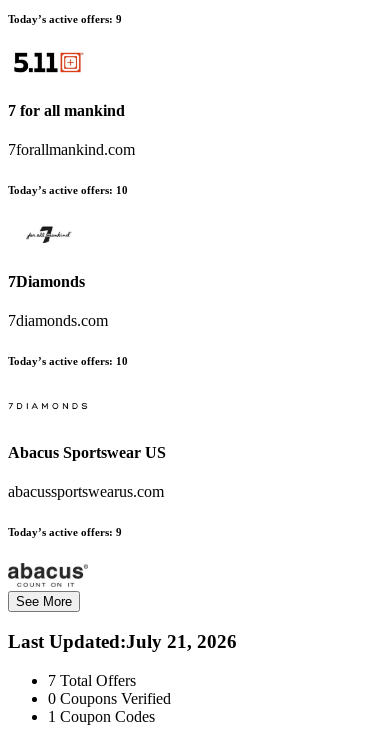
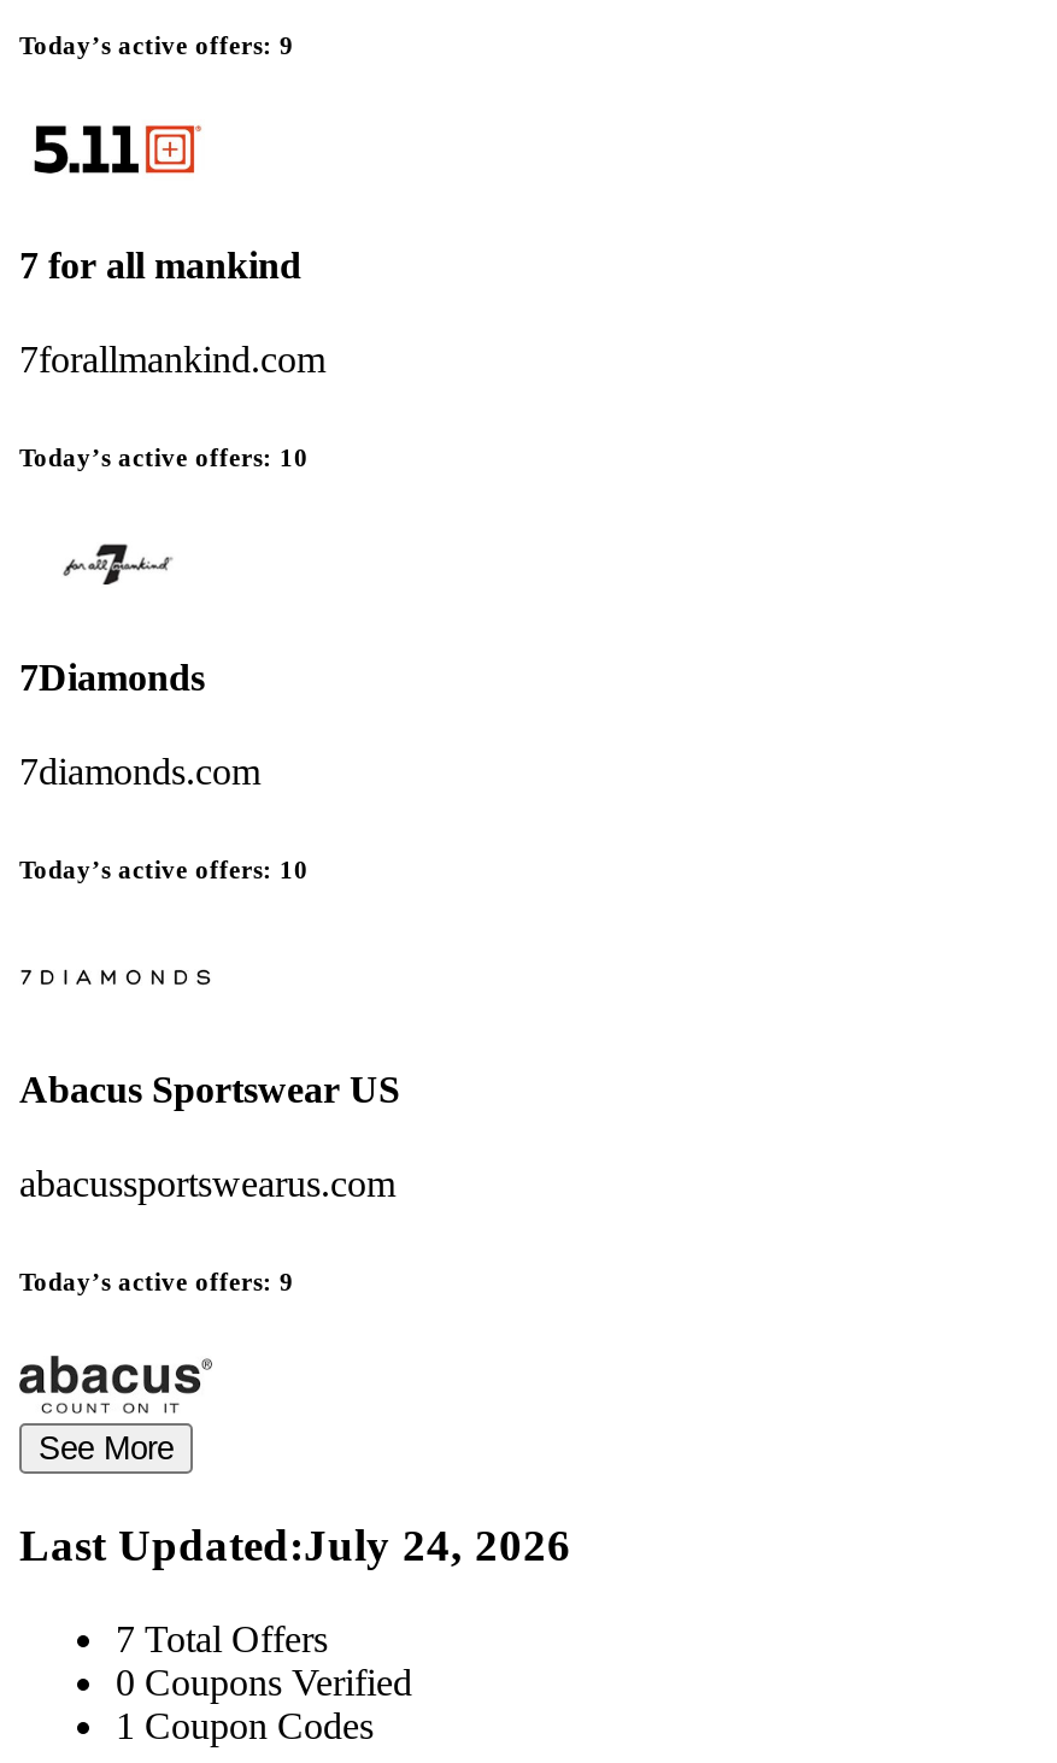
[8,631,237,652] Last Updated:July 21, 2026 -> [19,1520,571,1570] Last Updated:July 24, 2026

